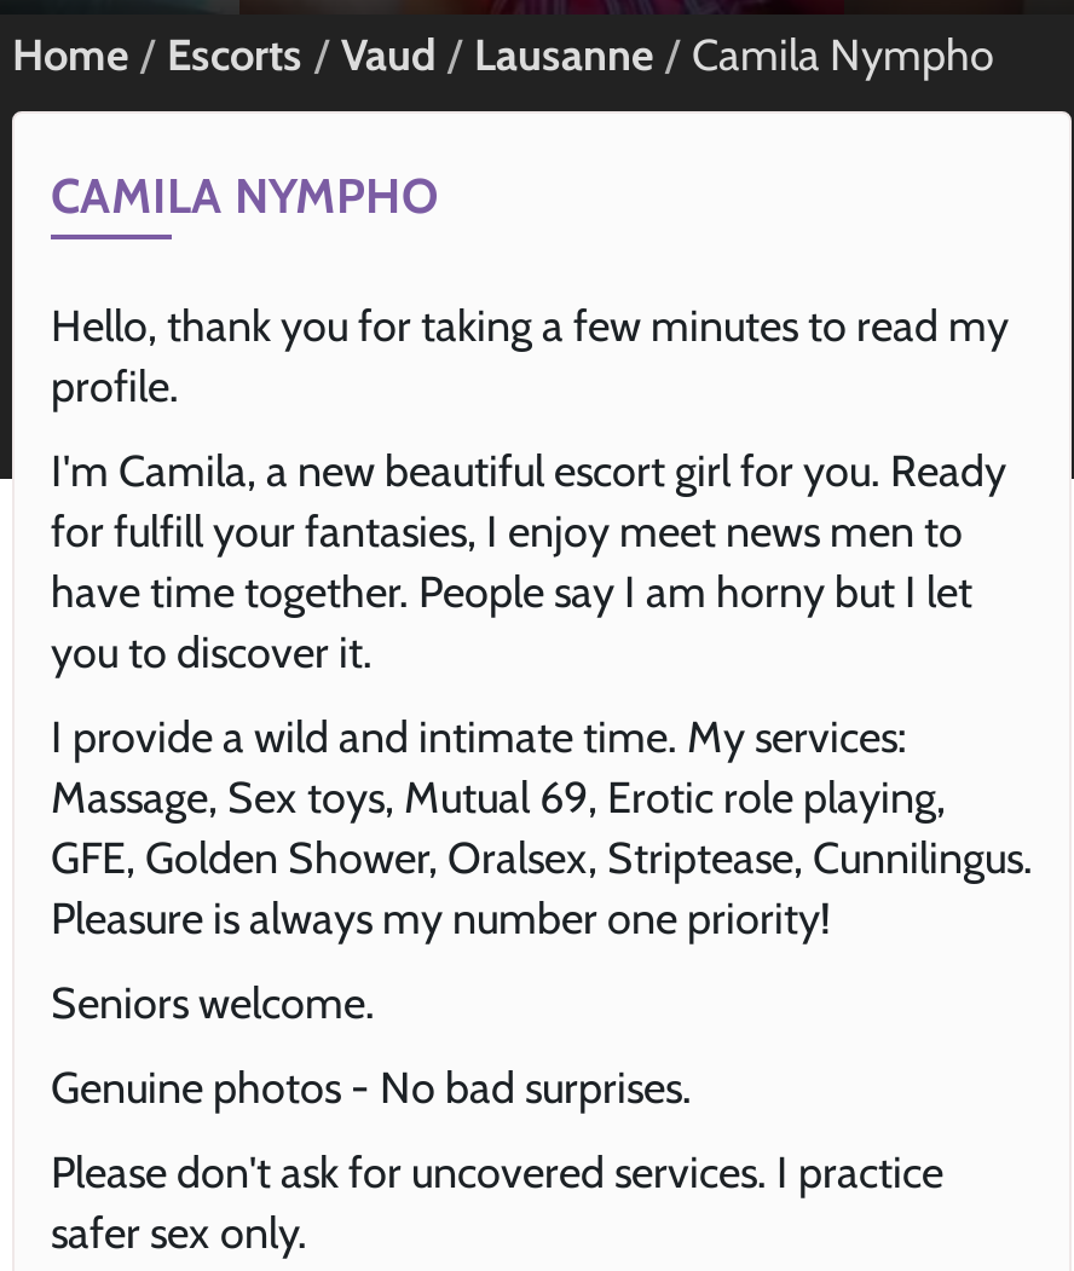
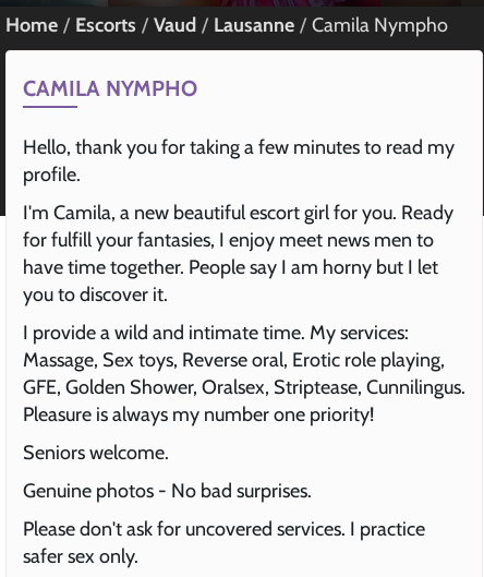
[51,772,946,825] Massage, Sex toys, Mutual 69, Erotic role playing, -> [23,348,445,372] Massage, Sex toys, Reverse oral, Erotic role playing,

